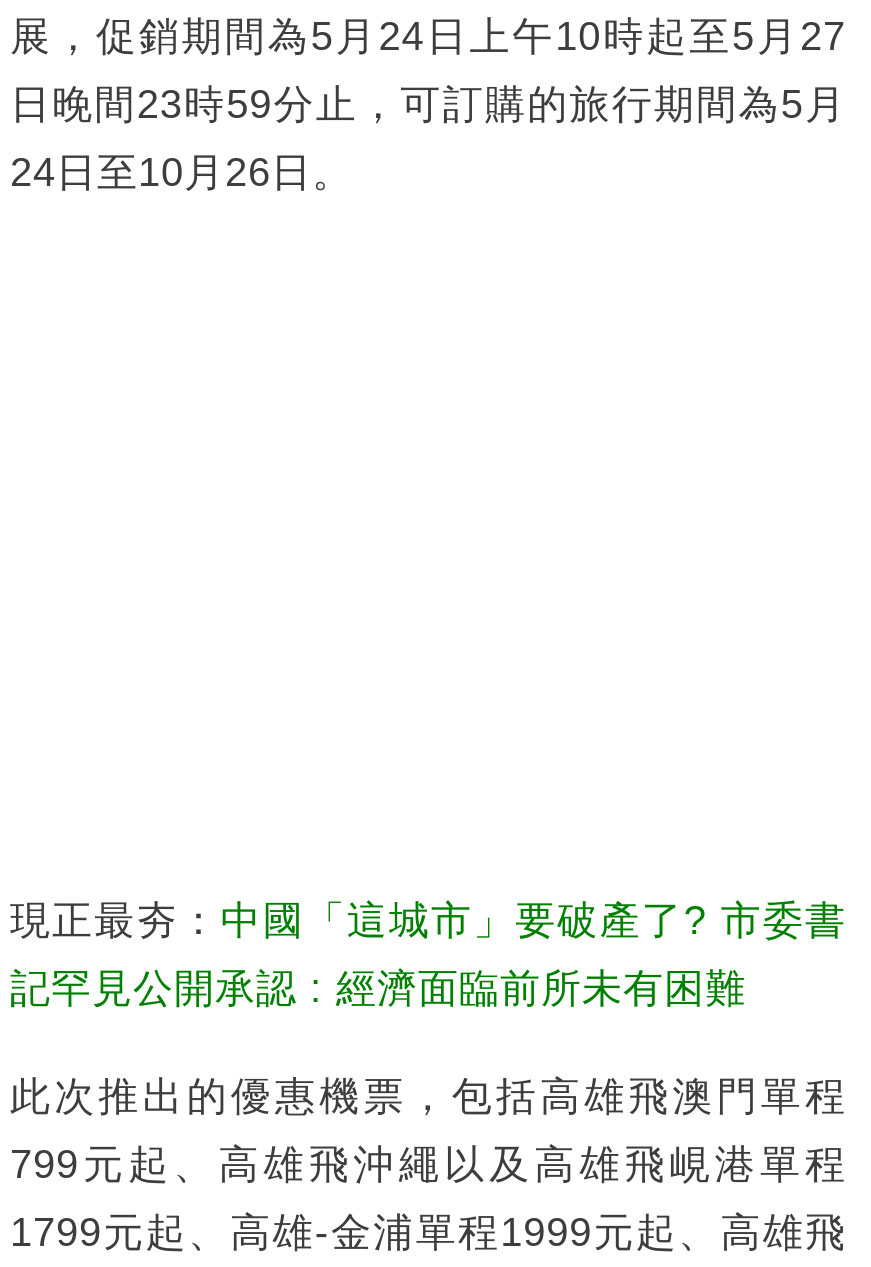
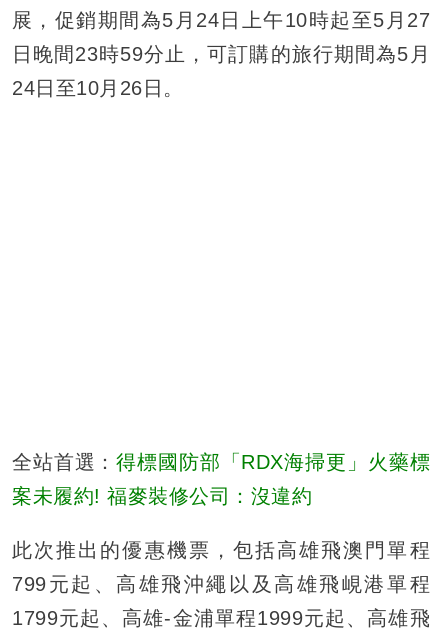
[10,897,846,941] 現正最夯：中國「這城市」要破產了? 市委書 -> [12,451,430,473] 全站首選：得標國防部「RDX海掃更」火藥標
[10,965,746,1009] 記罕見公開承認 : 經濟面臨前所未有困難 -> [12,485,312,507] 案未履約! 福麥裝修公司：沒違約

